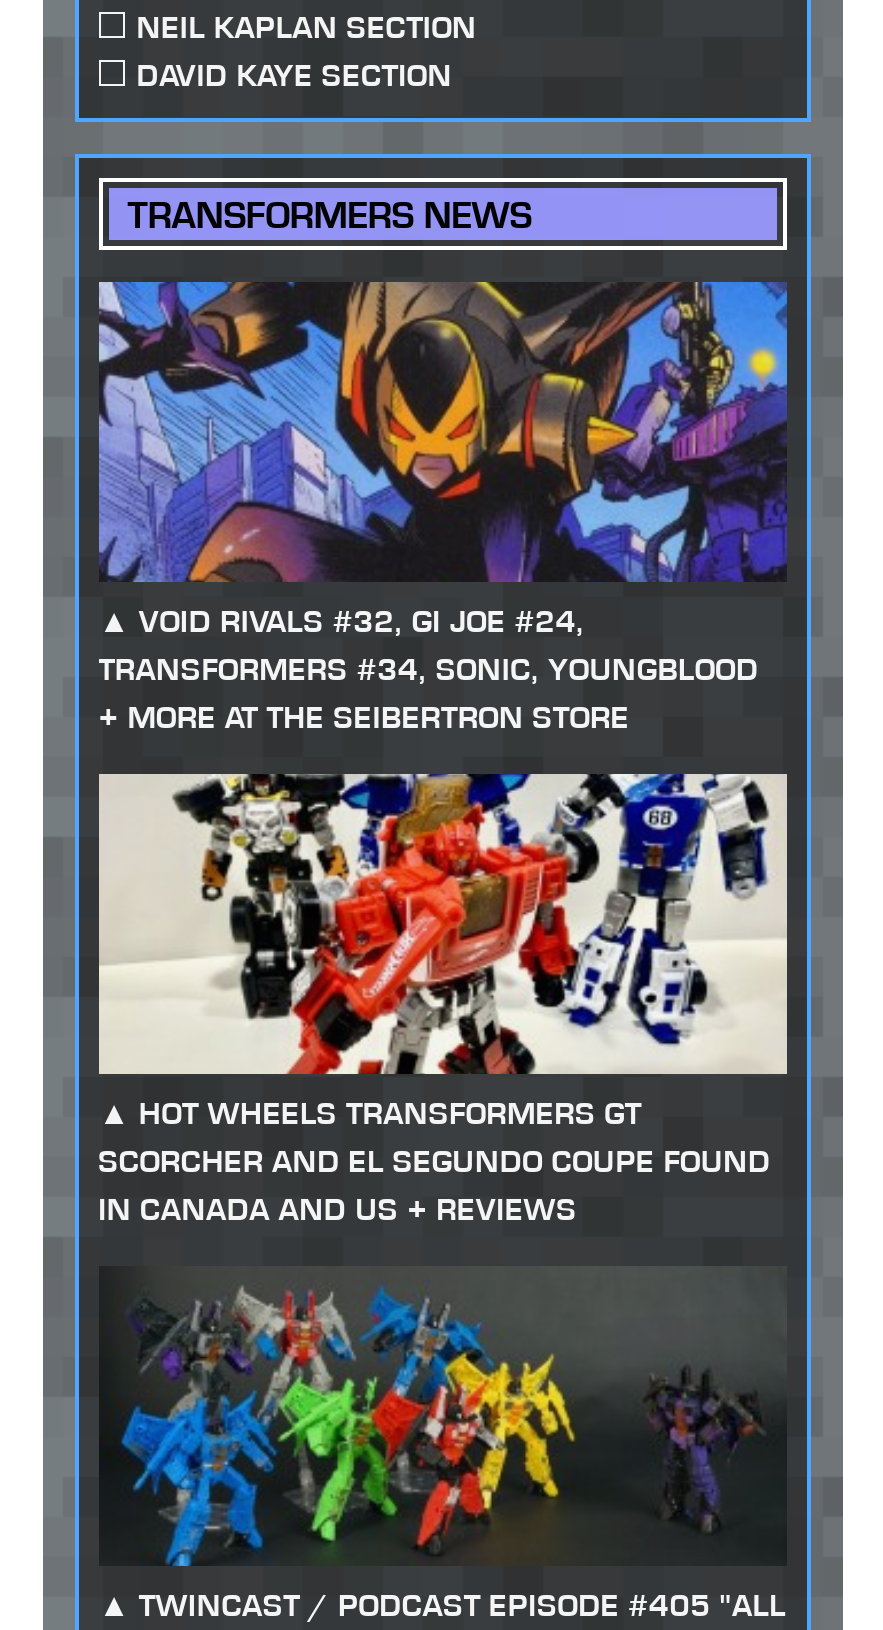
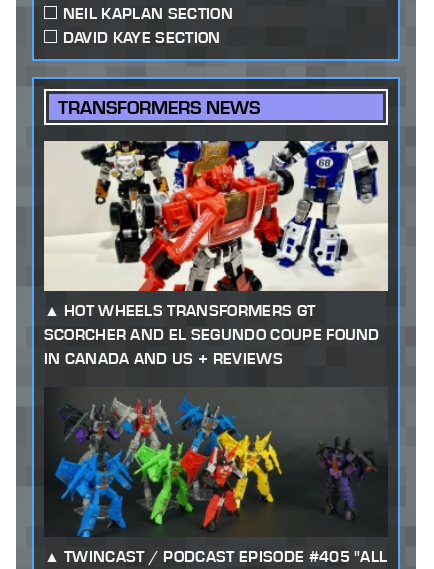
[97,280,789,737] [image] | VOID RIVALS #32, GI JOE #24, | TRANSFORMERS #34, SONIC, YOUNGBLOOD | + MORE AT THE SEIBERTRON STORE -> none

